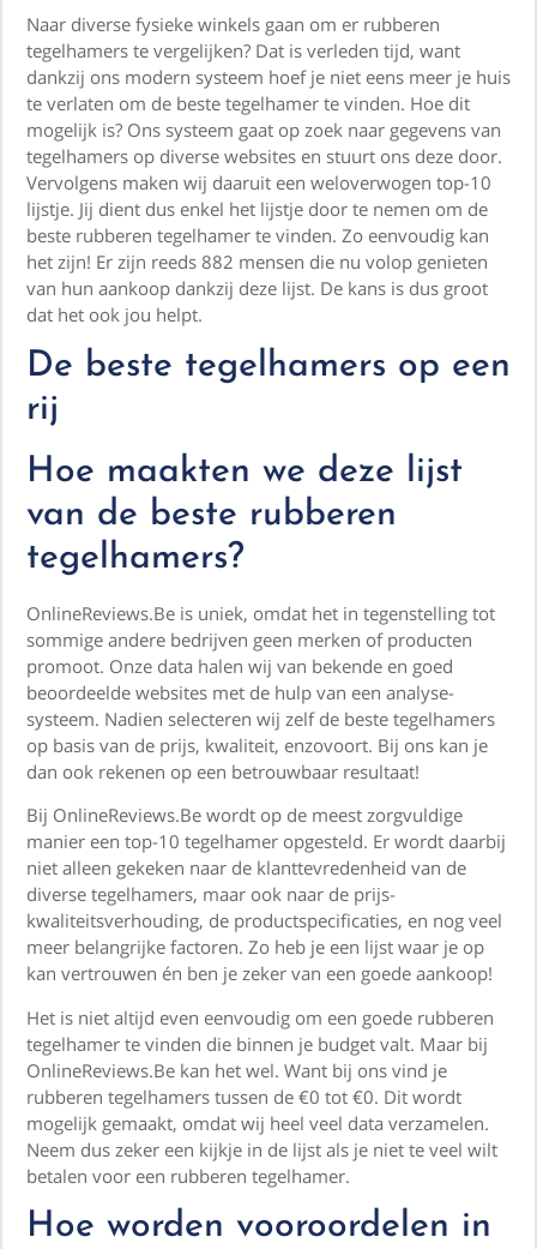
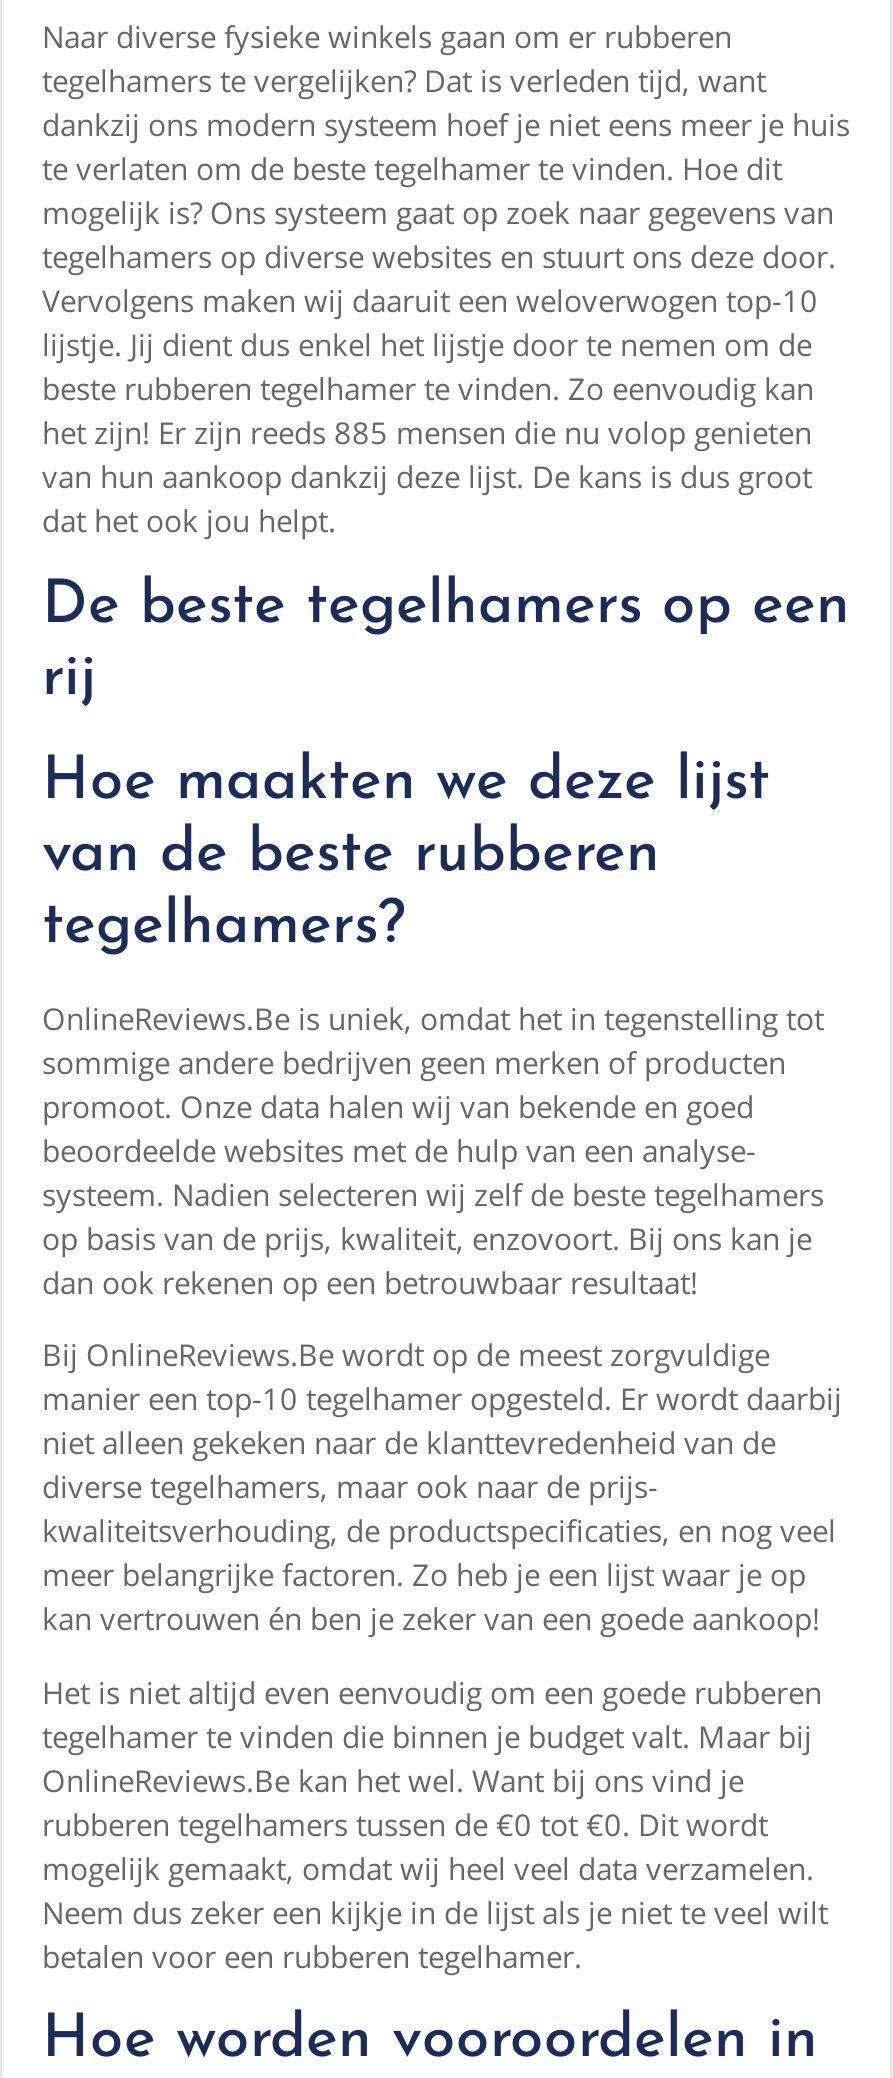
[26,250,488,274] het zijn! Er zijn reeds 882 mensen die nu volop genieten -> [42,413,812,453] het zijn! Er zijn reeds 885 mensen die nu volop genieten

